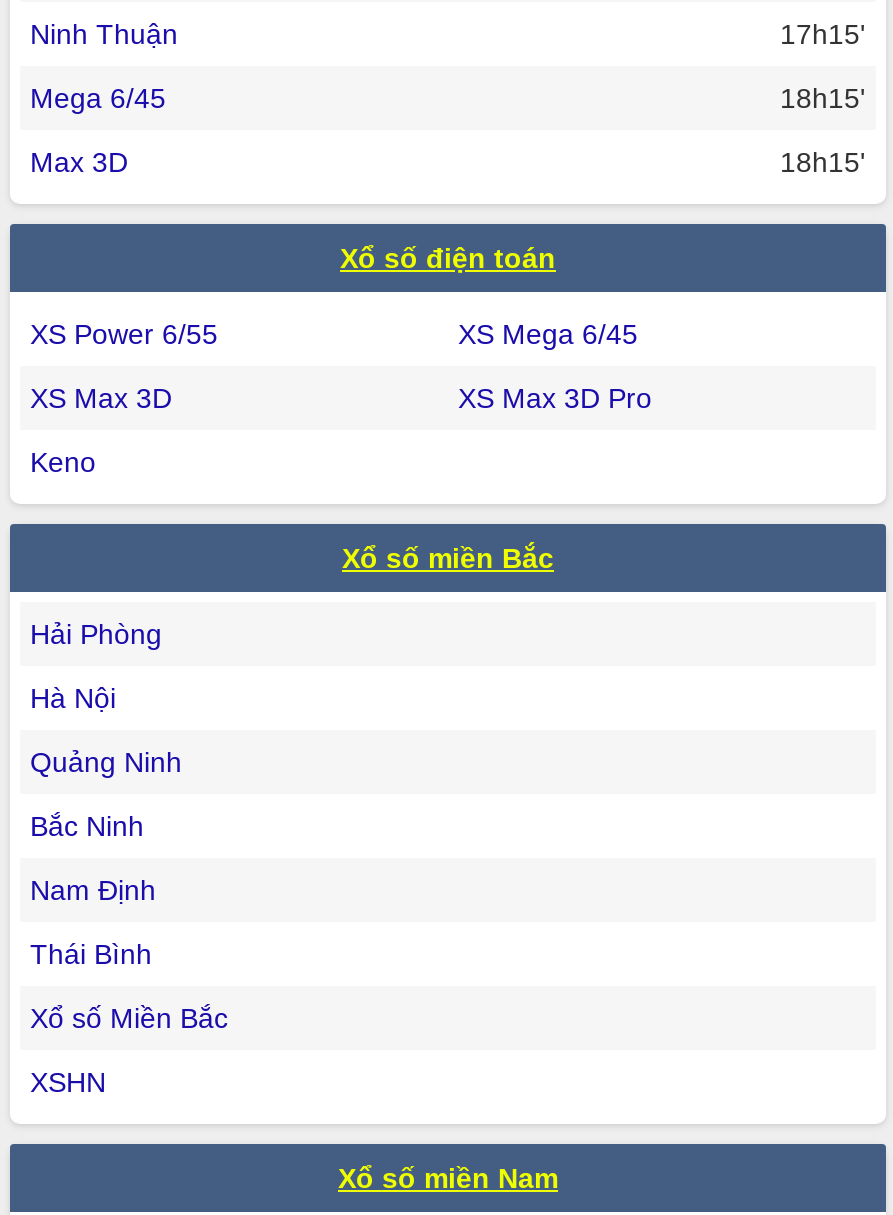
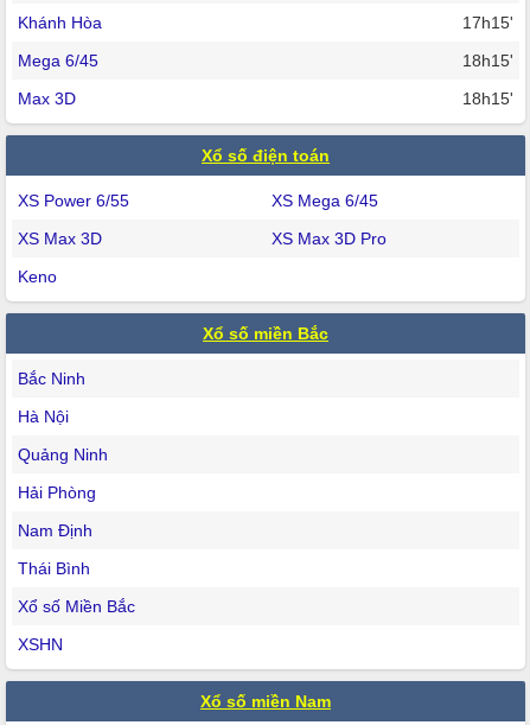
[30,17,178,49] Ninh Thuận -> [18,13,102,32] Khánh Hòa
moved [30,617,162,649] -> [18,483,96,502]: Hải Phòng
moved [30,809,144,841] -> [18,369,85,388]: Bắc Ninh

